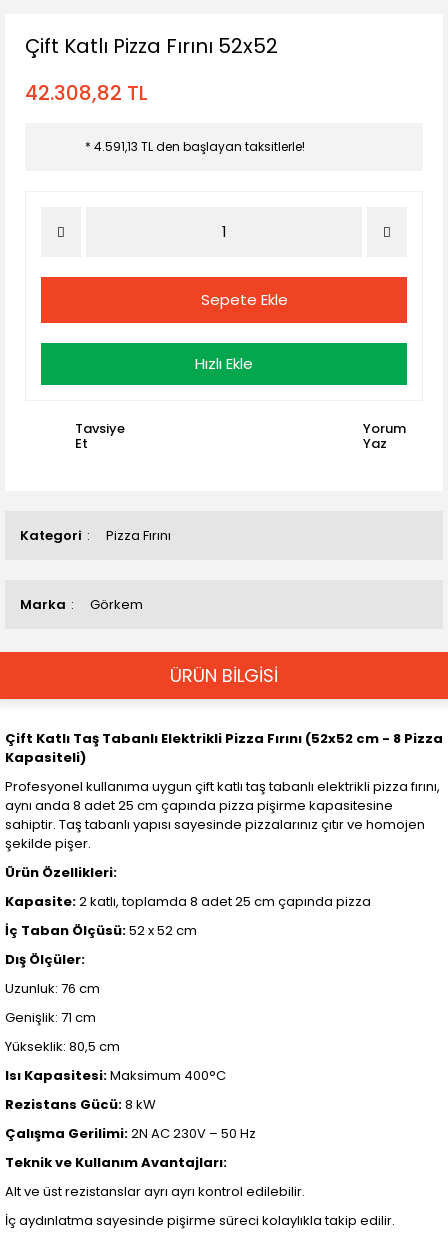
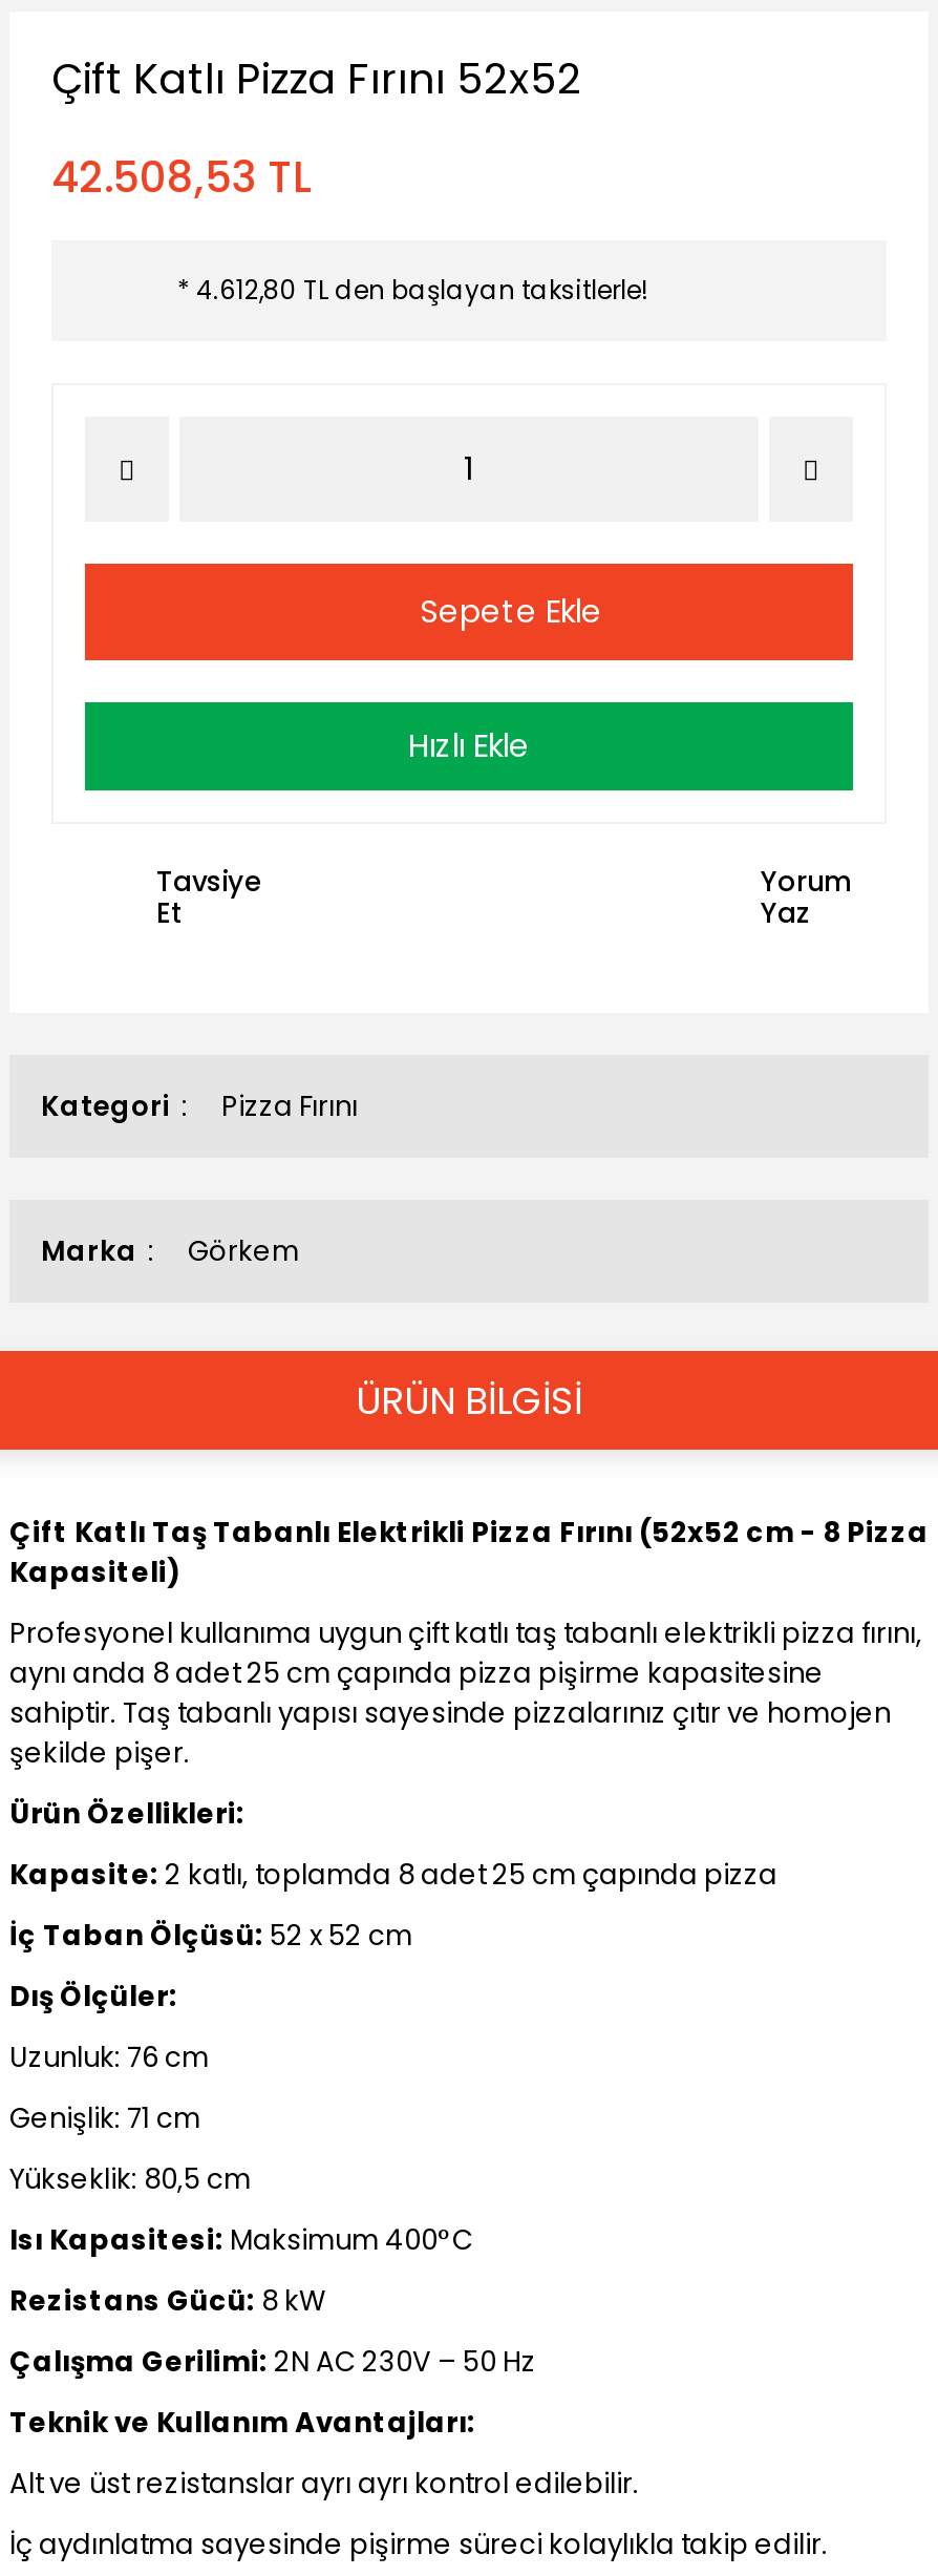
[25,79,148,107] 42.308,82 TL -> [51,148,312,207] 42.508,53 TL
[85,138,305,155] * 4.591,13 TL den başlayan taksitlerle! -> [177,272,647,308] * 4.612,80 TL den başlayan taksitlerle!

